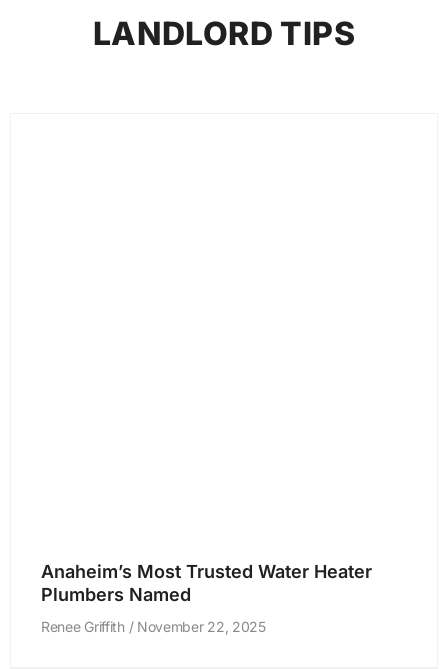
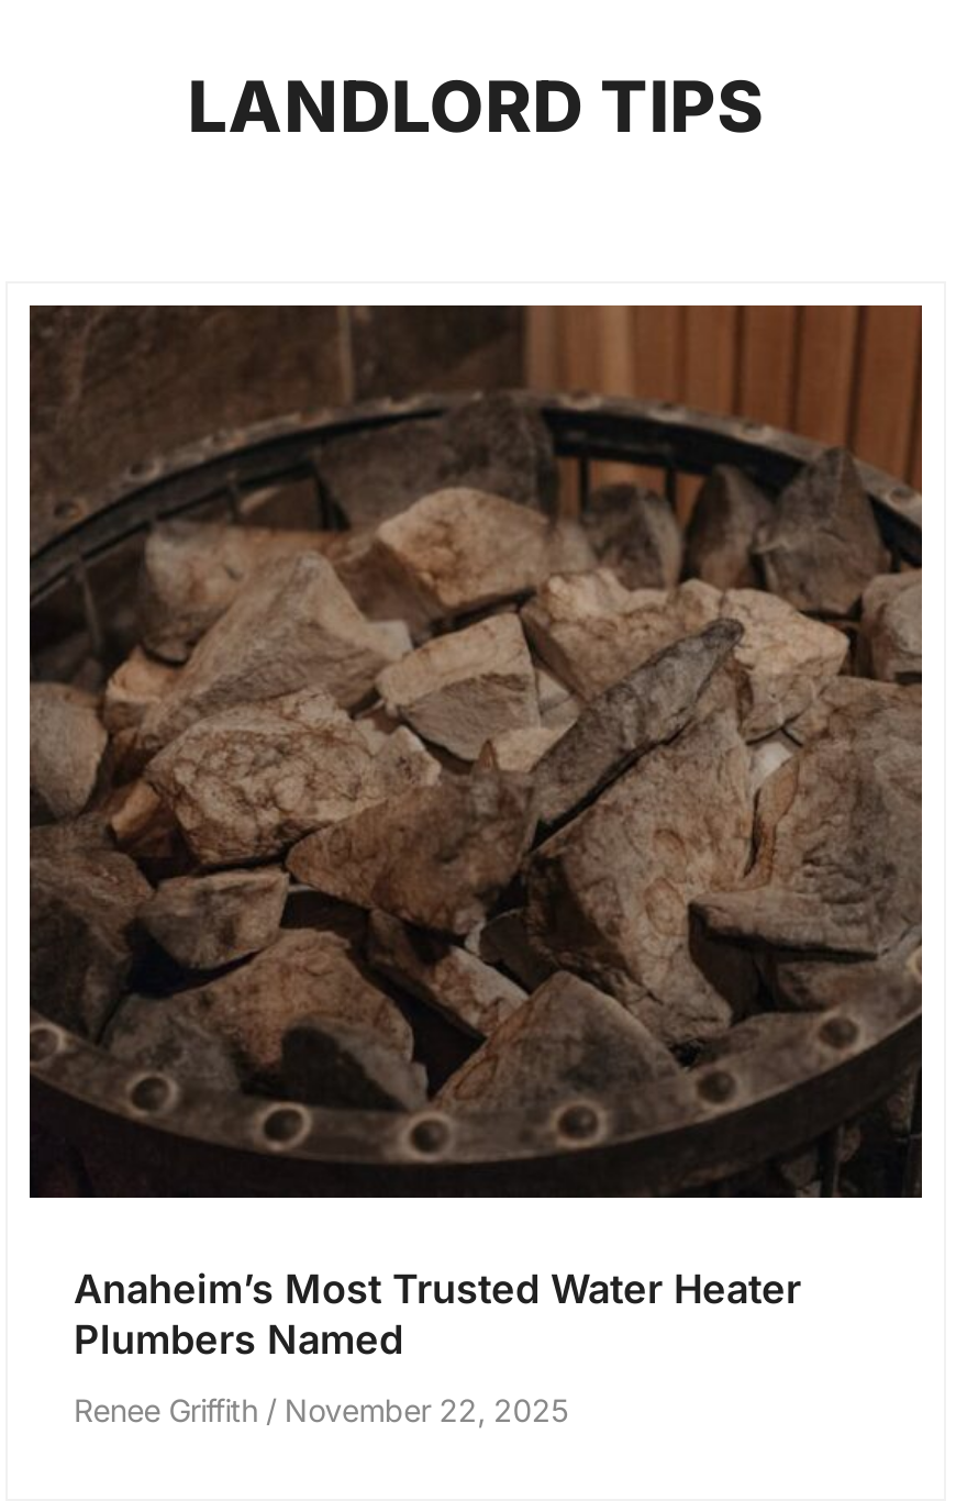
none -> [27,303,924,1200] [image]

